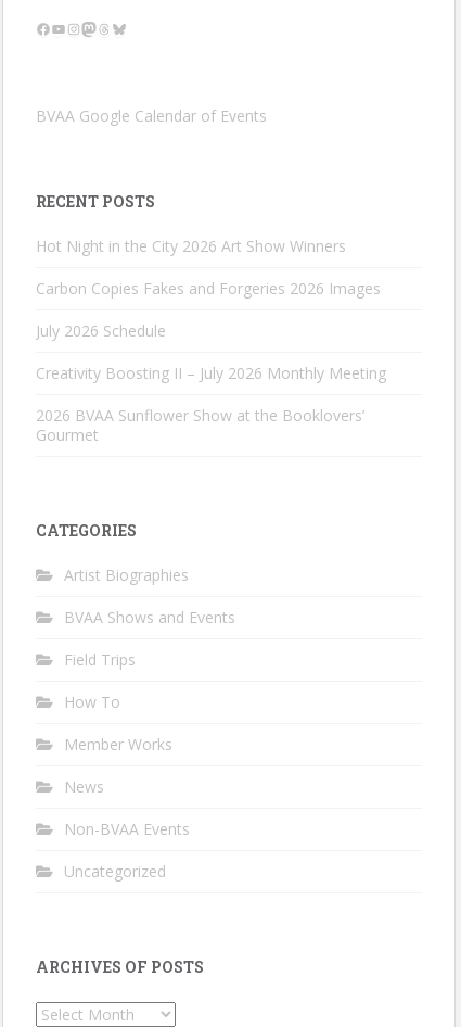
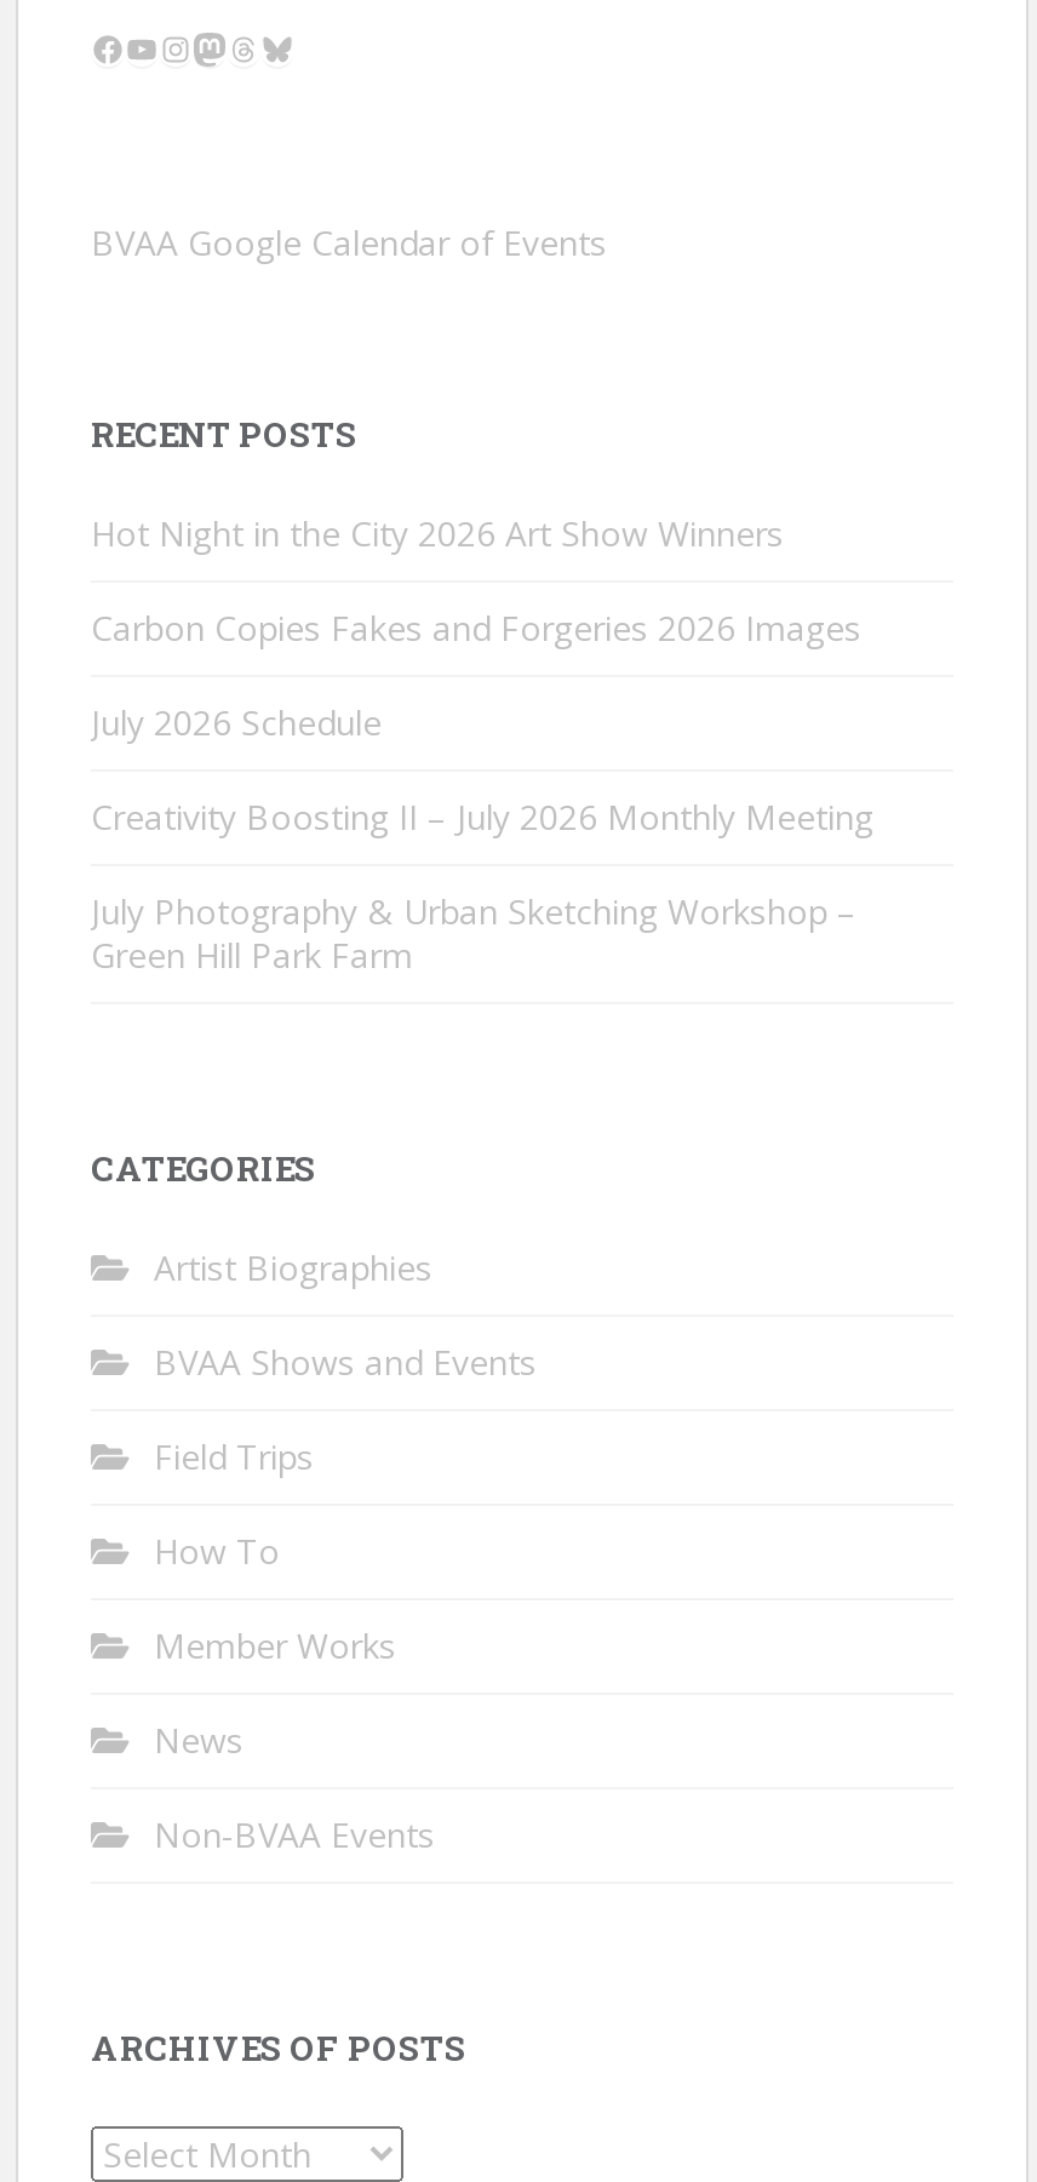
[36,405,364,445] 2026 BVAA Sunflower Show at the Booklovers’ | Gourmet -> [91,889,856,978] July Photography & Urban Sketching Workshop – | Green Hill Park Farm
[64,861,166,882] Uncategorized -> none

